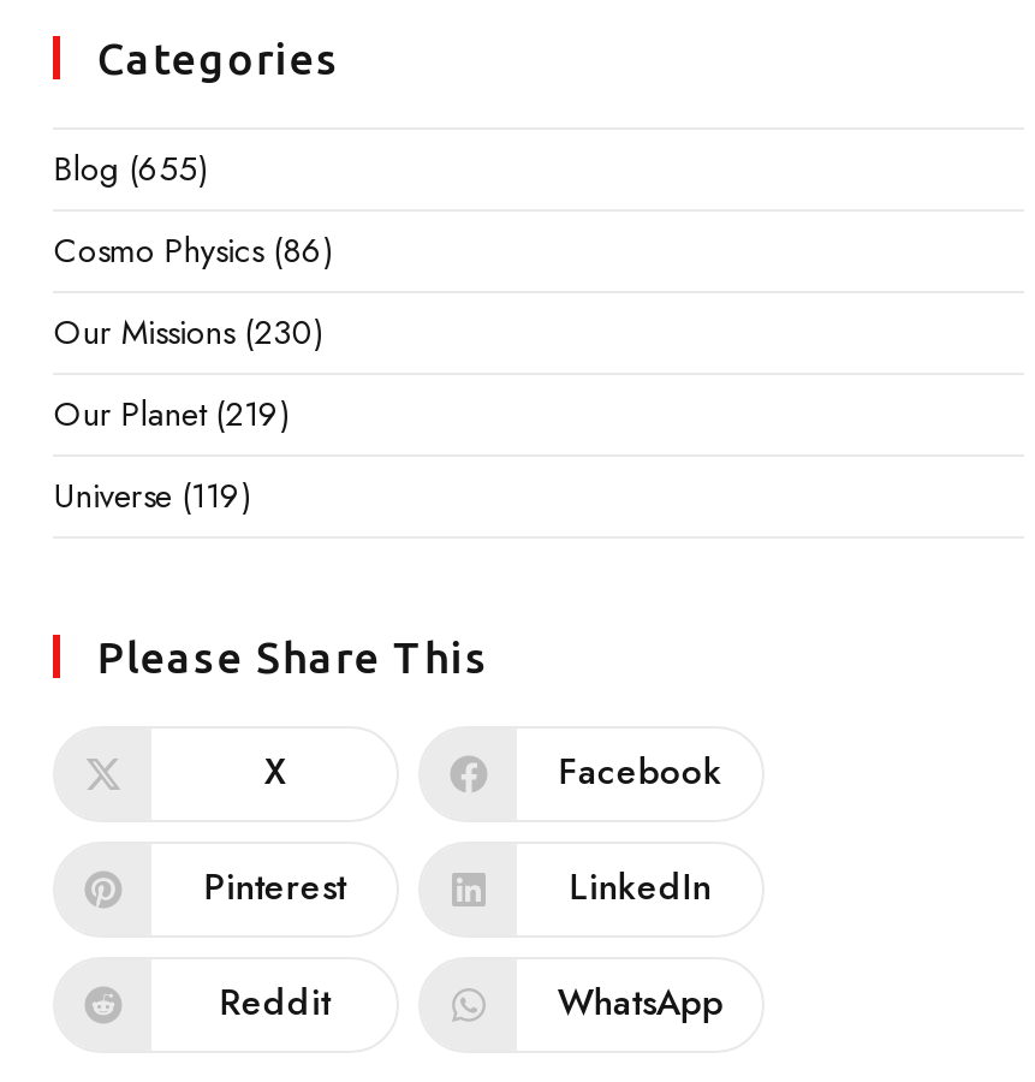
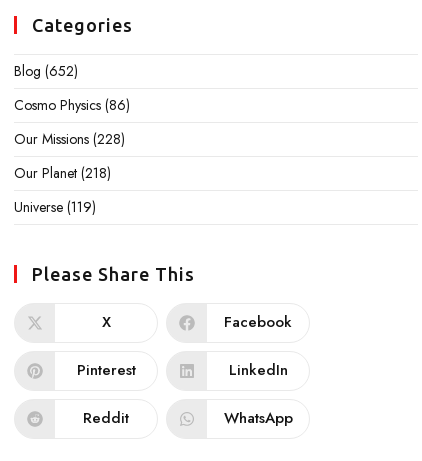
[54,144,208,192] Blog (655) -> [14,61,78,81] Blog (652)
[54,308,323,356] Our Missions (230) -> [14,129,125,149] Our Missions (228)
[54,390,289,438] Our Planet (219) -> [14,163,111,183] Our Planet (218)

